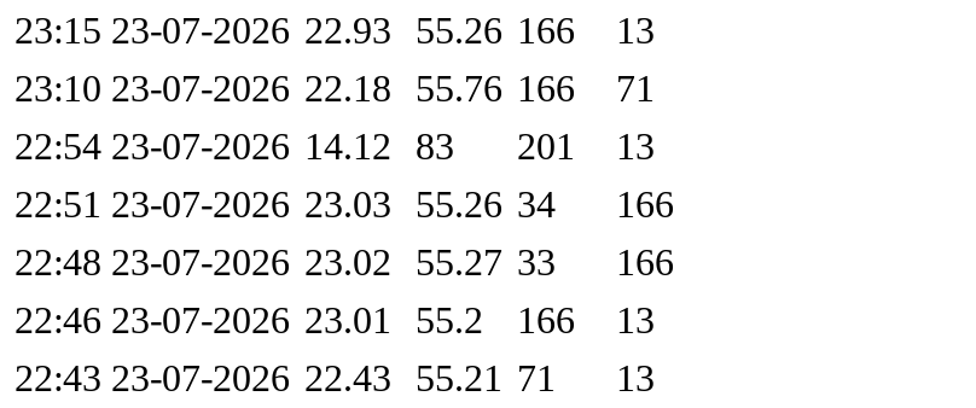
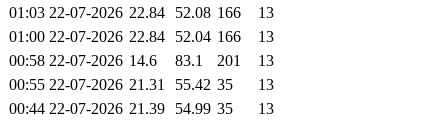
[14,10,655,51] 23:15 23-07-2026 22.93 55.26 166 13 -> [9,4,274,21] 01:03 22-07-2026 22.84 52.08 166 13
[14,68,655,167] 23:10 23-07-2026 22.18 55.76 166 | 71 | 22:54 23-07-2026 14.12 83 -> [9,28,274,69] 01:00 22-07-2026 22.84 52.04 166 | 13 | 00:58 22-07-2026 14.6 | 83.1
[14,183,674,340] 22:51 23-07-2026 23.03 55.26 34 | 166 | 22:48 23-07-2026 23.02 55.27 33 | 166 | 22:46 23-07-2026 23.01 55.2 | 166 -> [9,76,233,93] 00:55 22-07-2026 21.31 55.42 35
[14,357,655,398] 22:43 23-07-2026 22.43 55.21 71 13 -> [9,100,274,117] 00:44 22-07-2026 21.39 54.99 35 13

